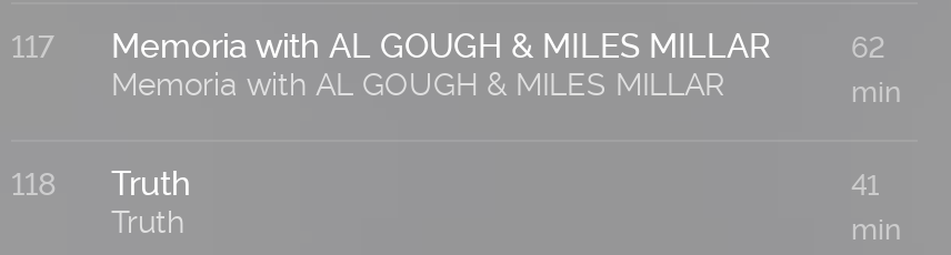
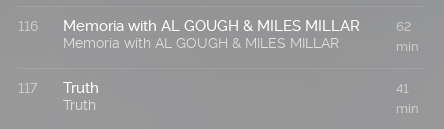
[11,27,771,67] 117 Memoria with AL GOUGH & MILES MILLAR -> [18,17,360,35] 116 Memoria with AL GOUGH & MILES MILLAR
[11,164,191,204] 118 Truth -> [18,79,99,97] 117 Truth

